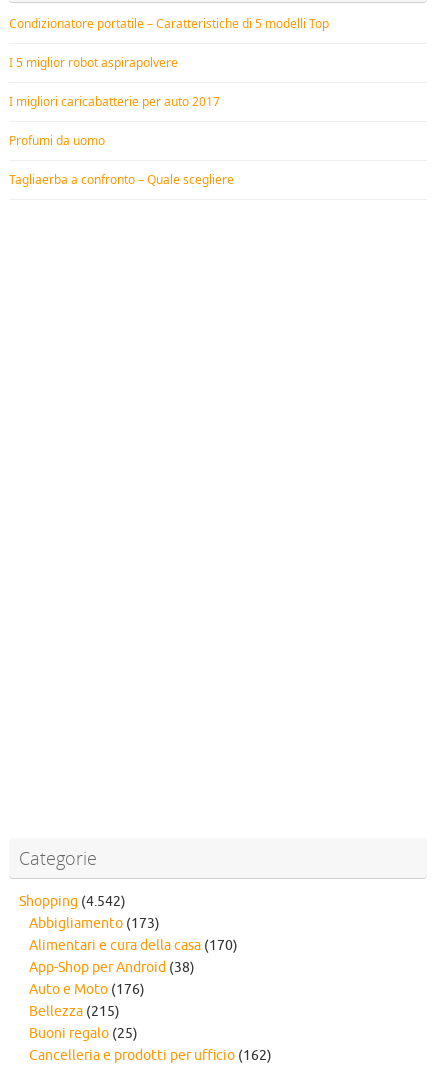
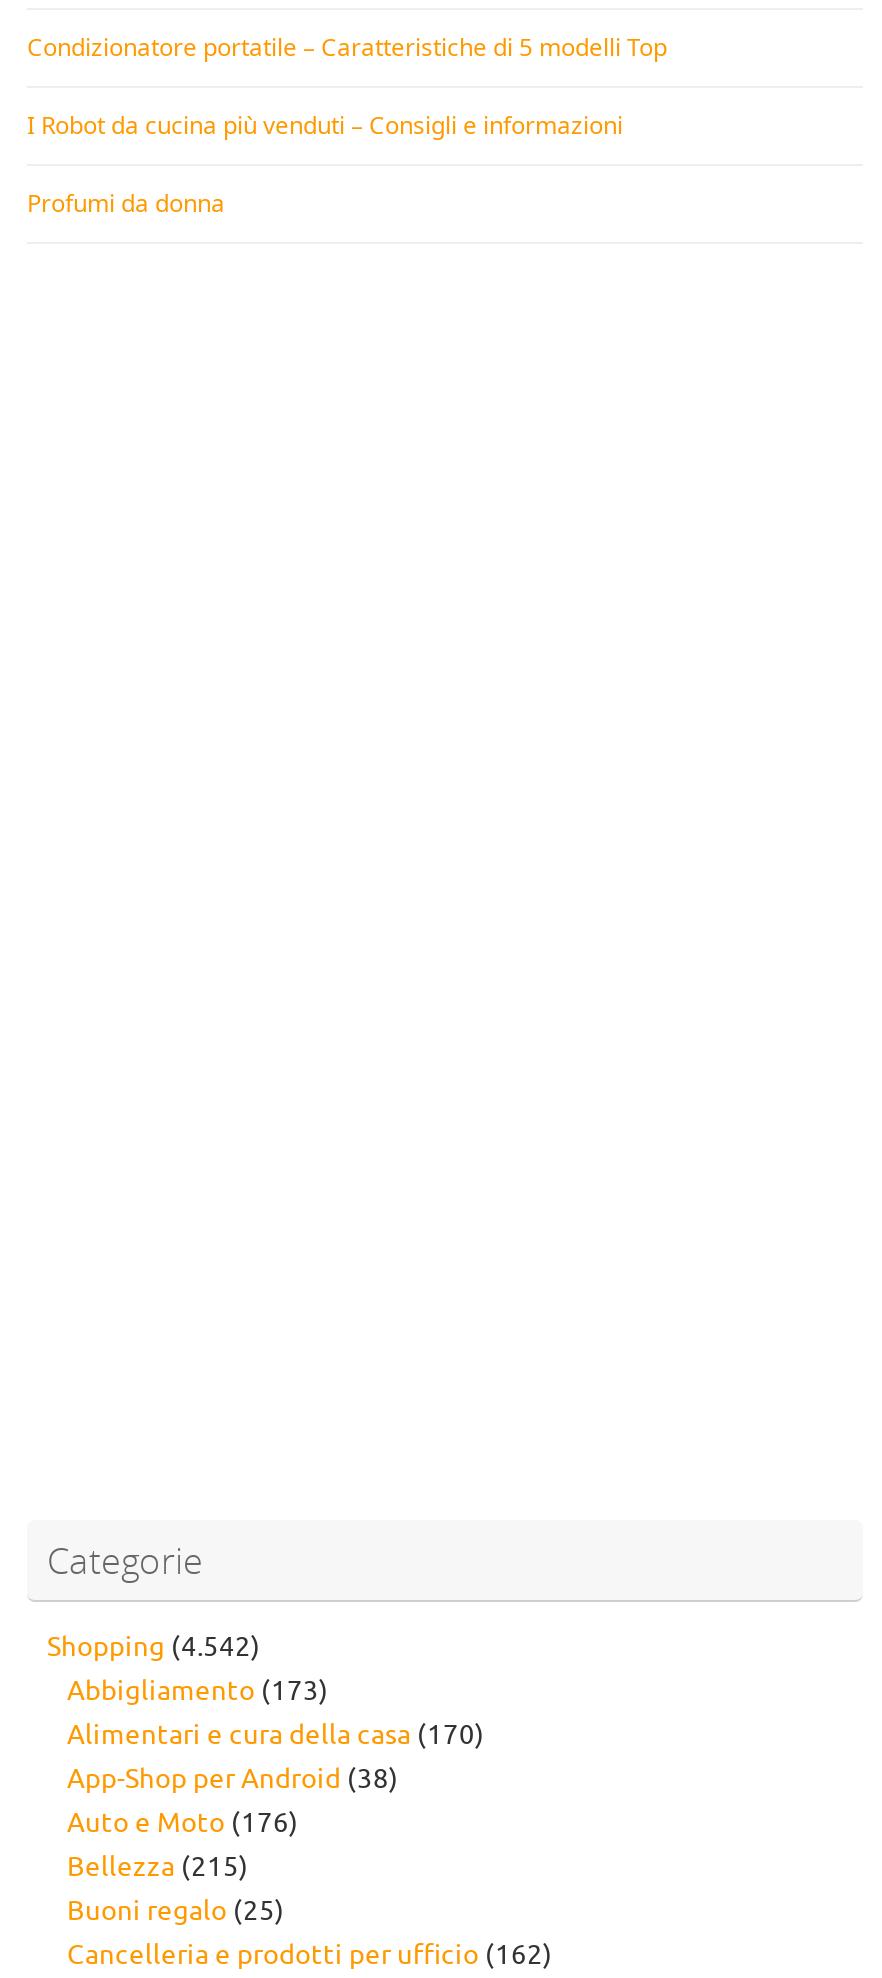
[9,54,234,188] I 5 miglior robot aspirapolvere | I migliori caricabatterie per auto 2017 | Profumi da uomo | Tagliaerba a confronto – Quale scegliere -> [27,108,623,220] I Robot da cucina più venduti – Consigli e informazioni | Profumi da donna

